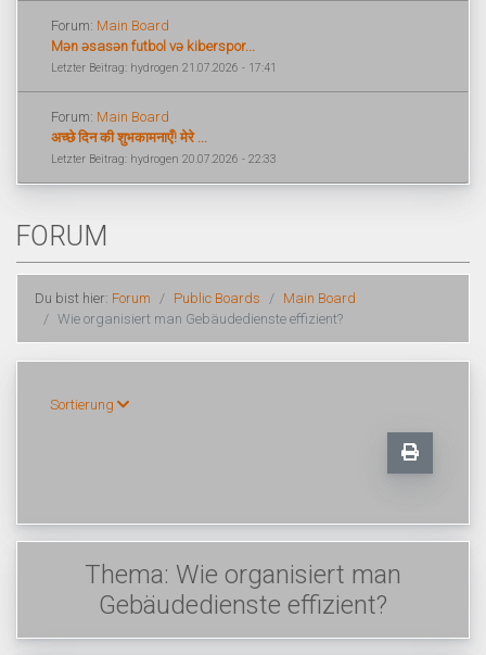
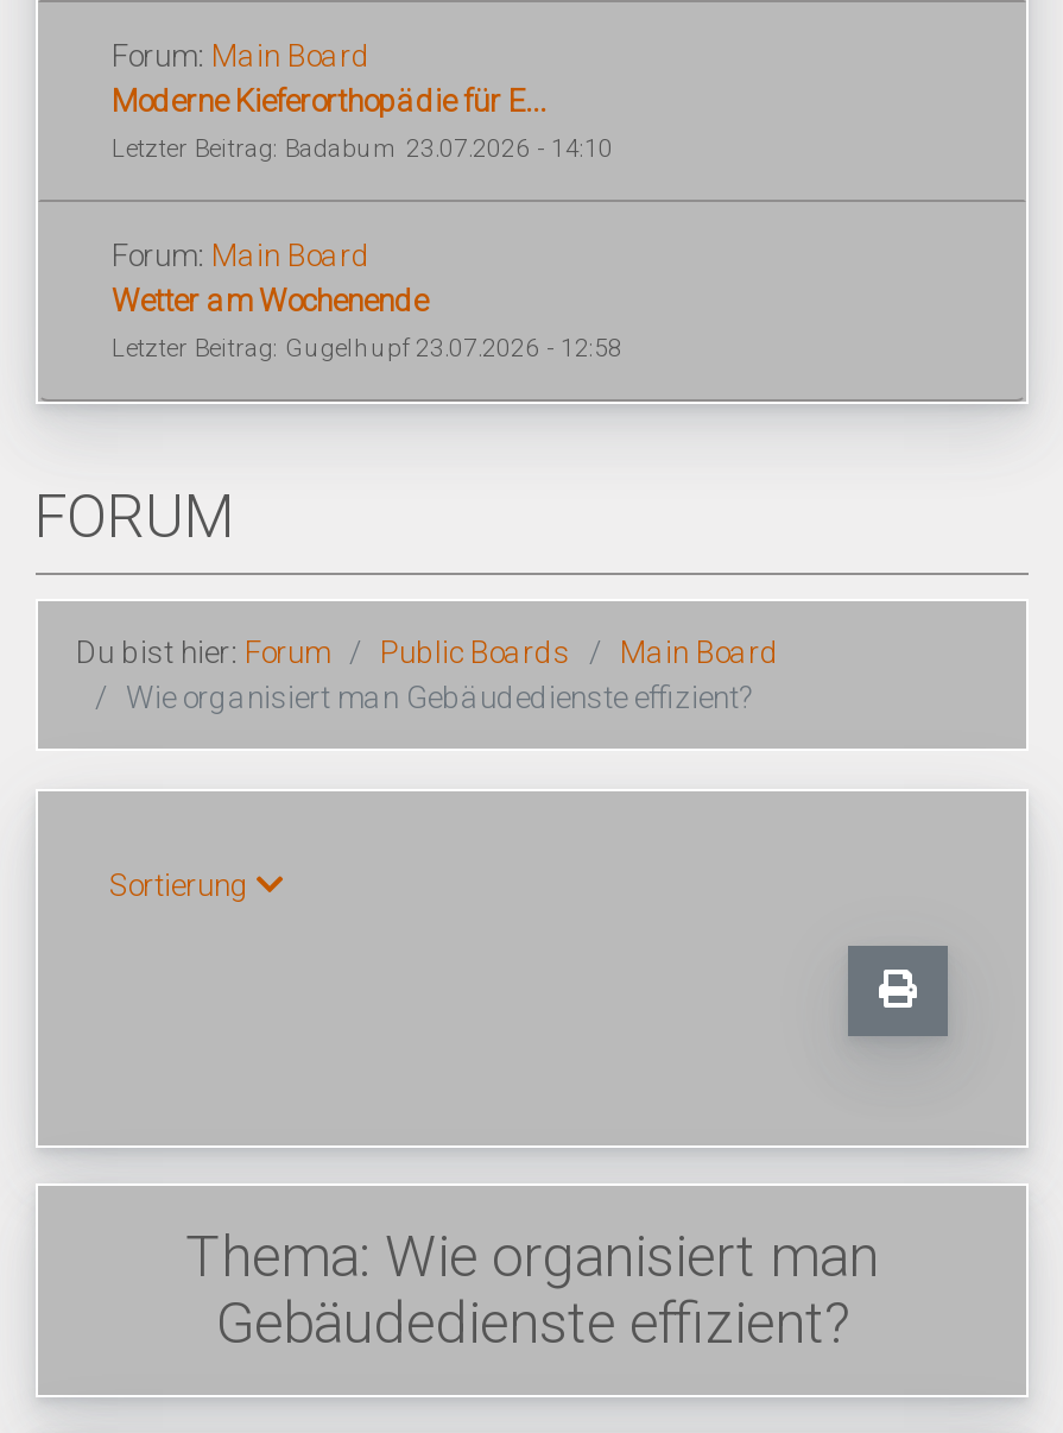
[51,38,277,75] Mən əsasən futbol və kiberspor... | Letzter Beitrag: hydrogen 21.07.2026 - 17:41 -> [112,83,613,164] Moderne Kieferorthopädie für E... | Letzter Beitrag: Badabum 23.07.2026 - 14:10
[51,129,277,166] अच्छे दिन की शुभकामनाएँ! मेरे ... | Letzter Beitrag: hydrogen 20.07.2026 - 22:33 -> [112,283,622,364] Wetter am Wochenende | Letzter Beitrag: Gugelhupf 23.07.2026 - 12:58

